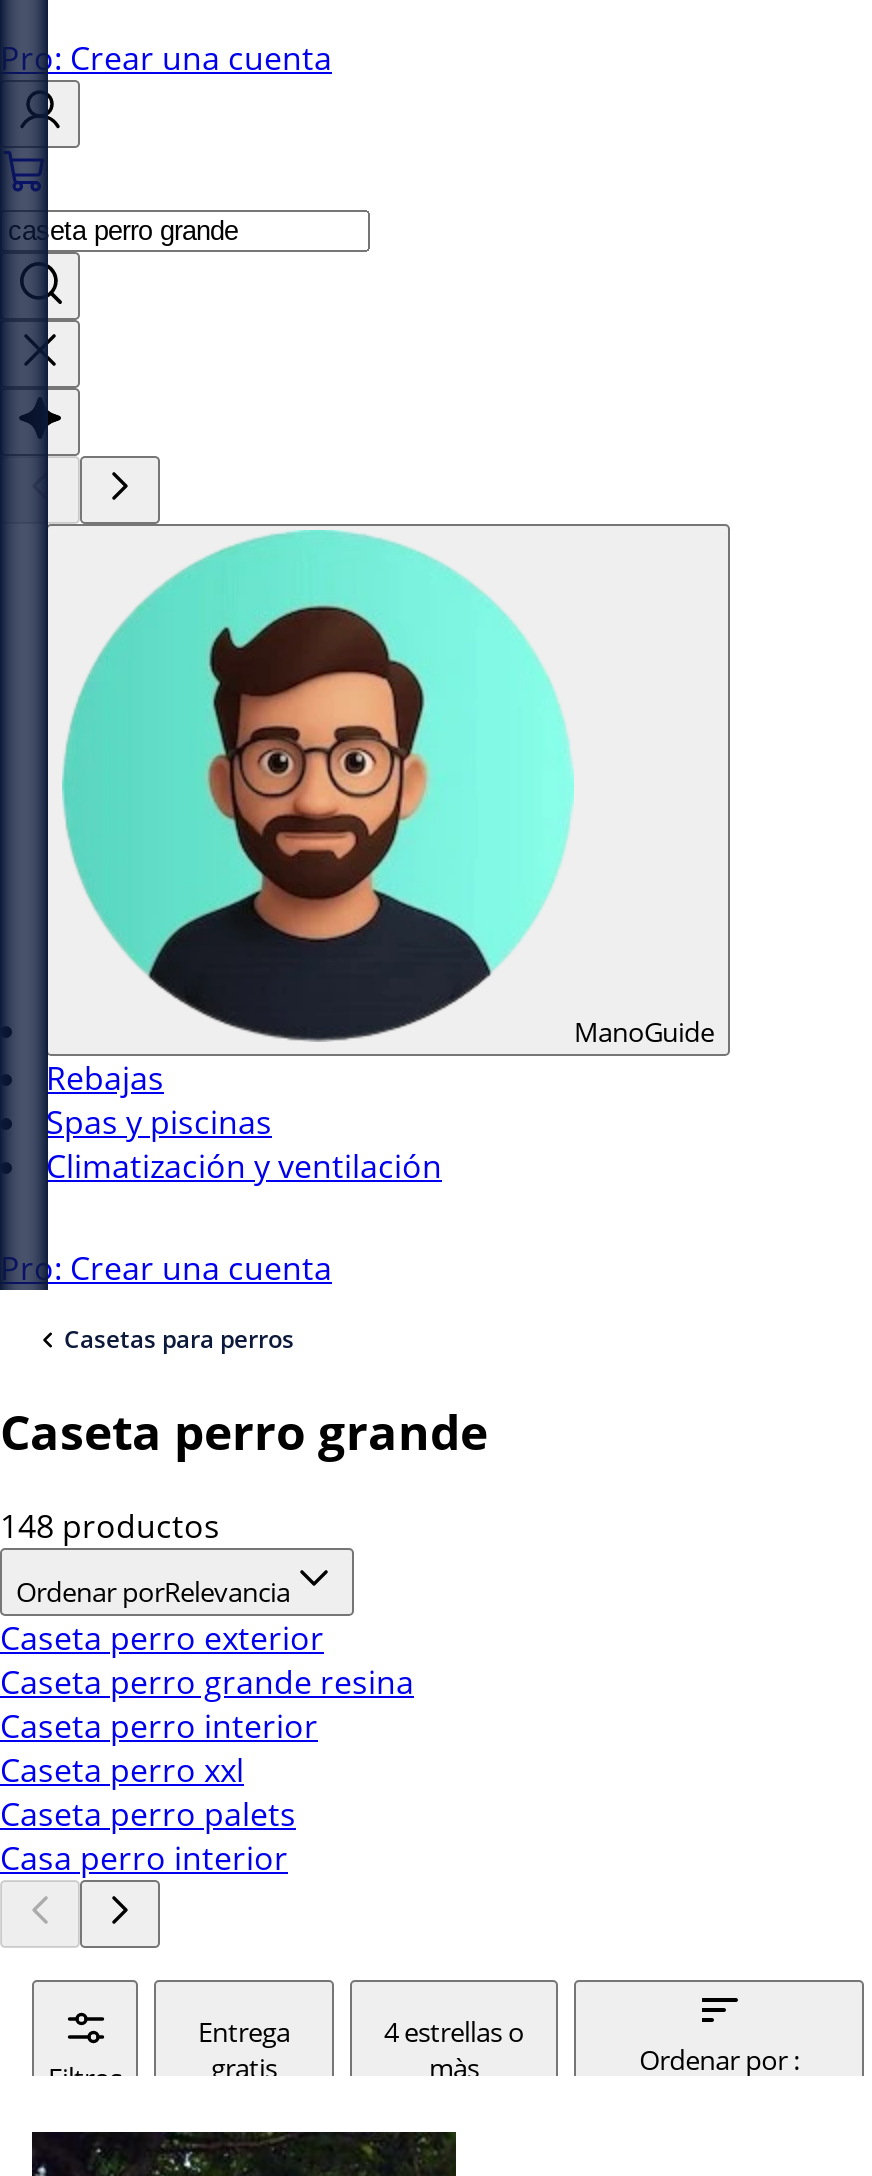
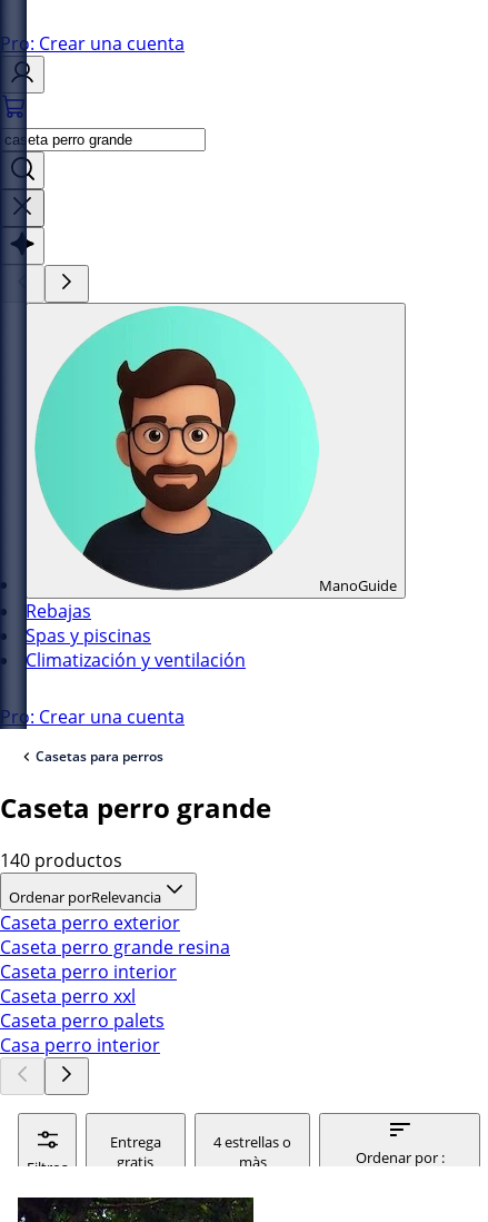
[0,1504,220,1548] 148 productos -> [0,848,122,872] 140 productos

